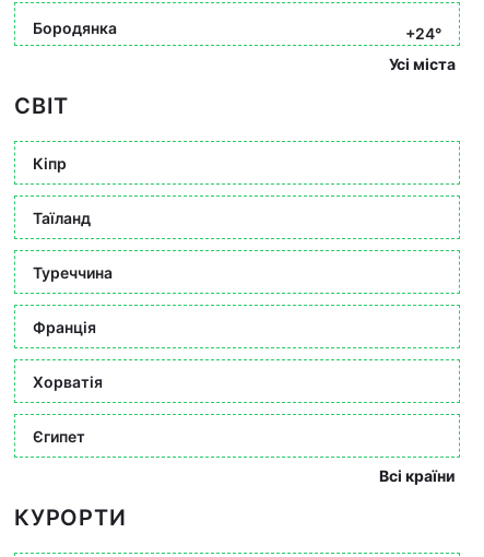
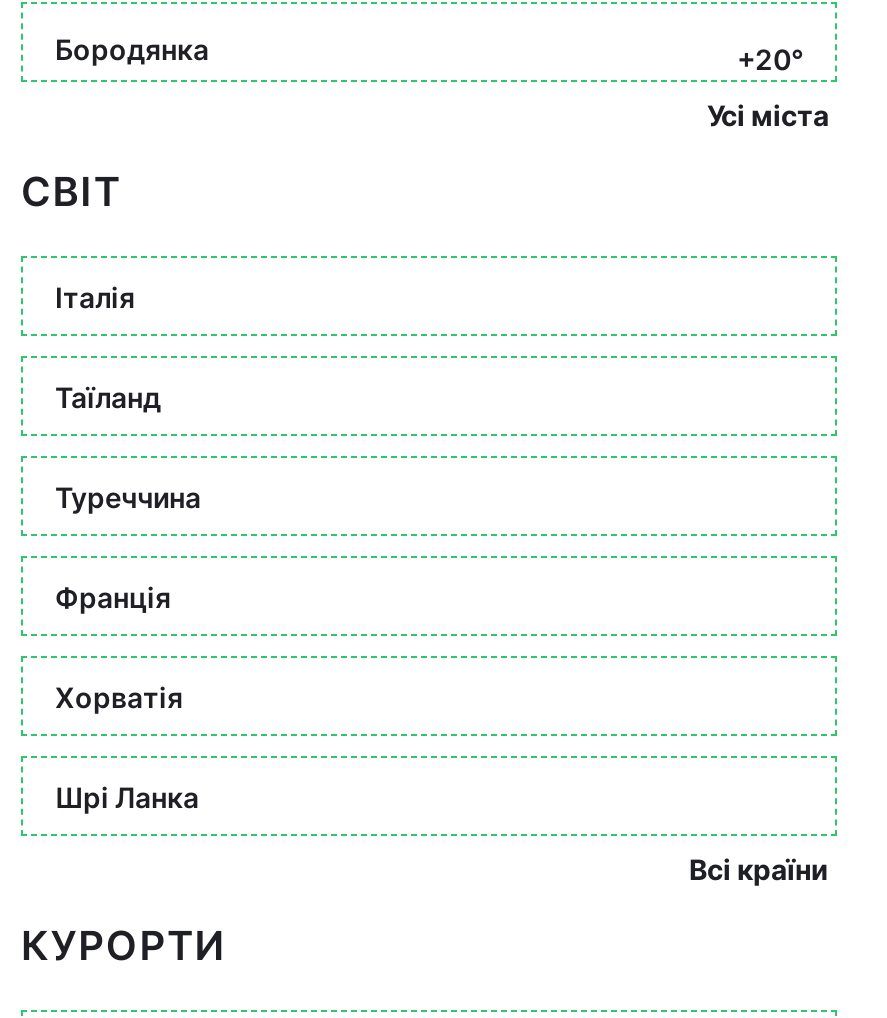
[405,24,441,43] +24° -> [737,42,803,76] +20°
[33,153,67,172] Кіпр -> [55,279,135,313] Італія
[33,426,85,445] Єгипет -> [55,779,199,813] Шрі Ланка

